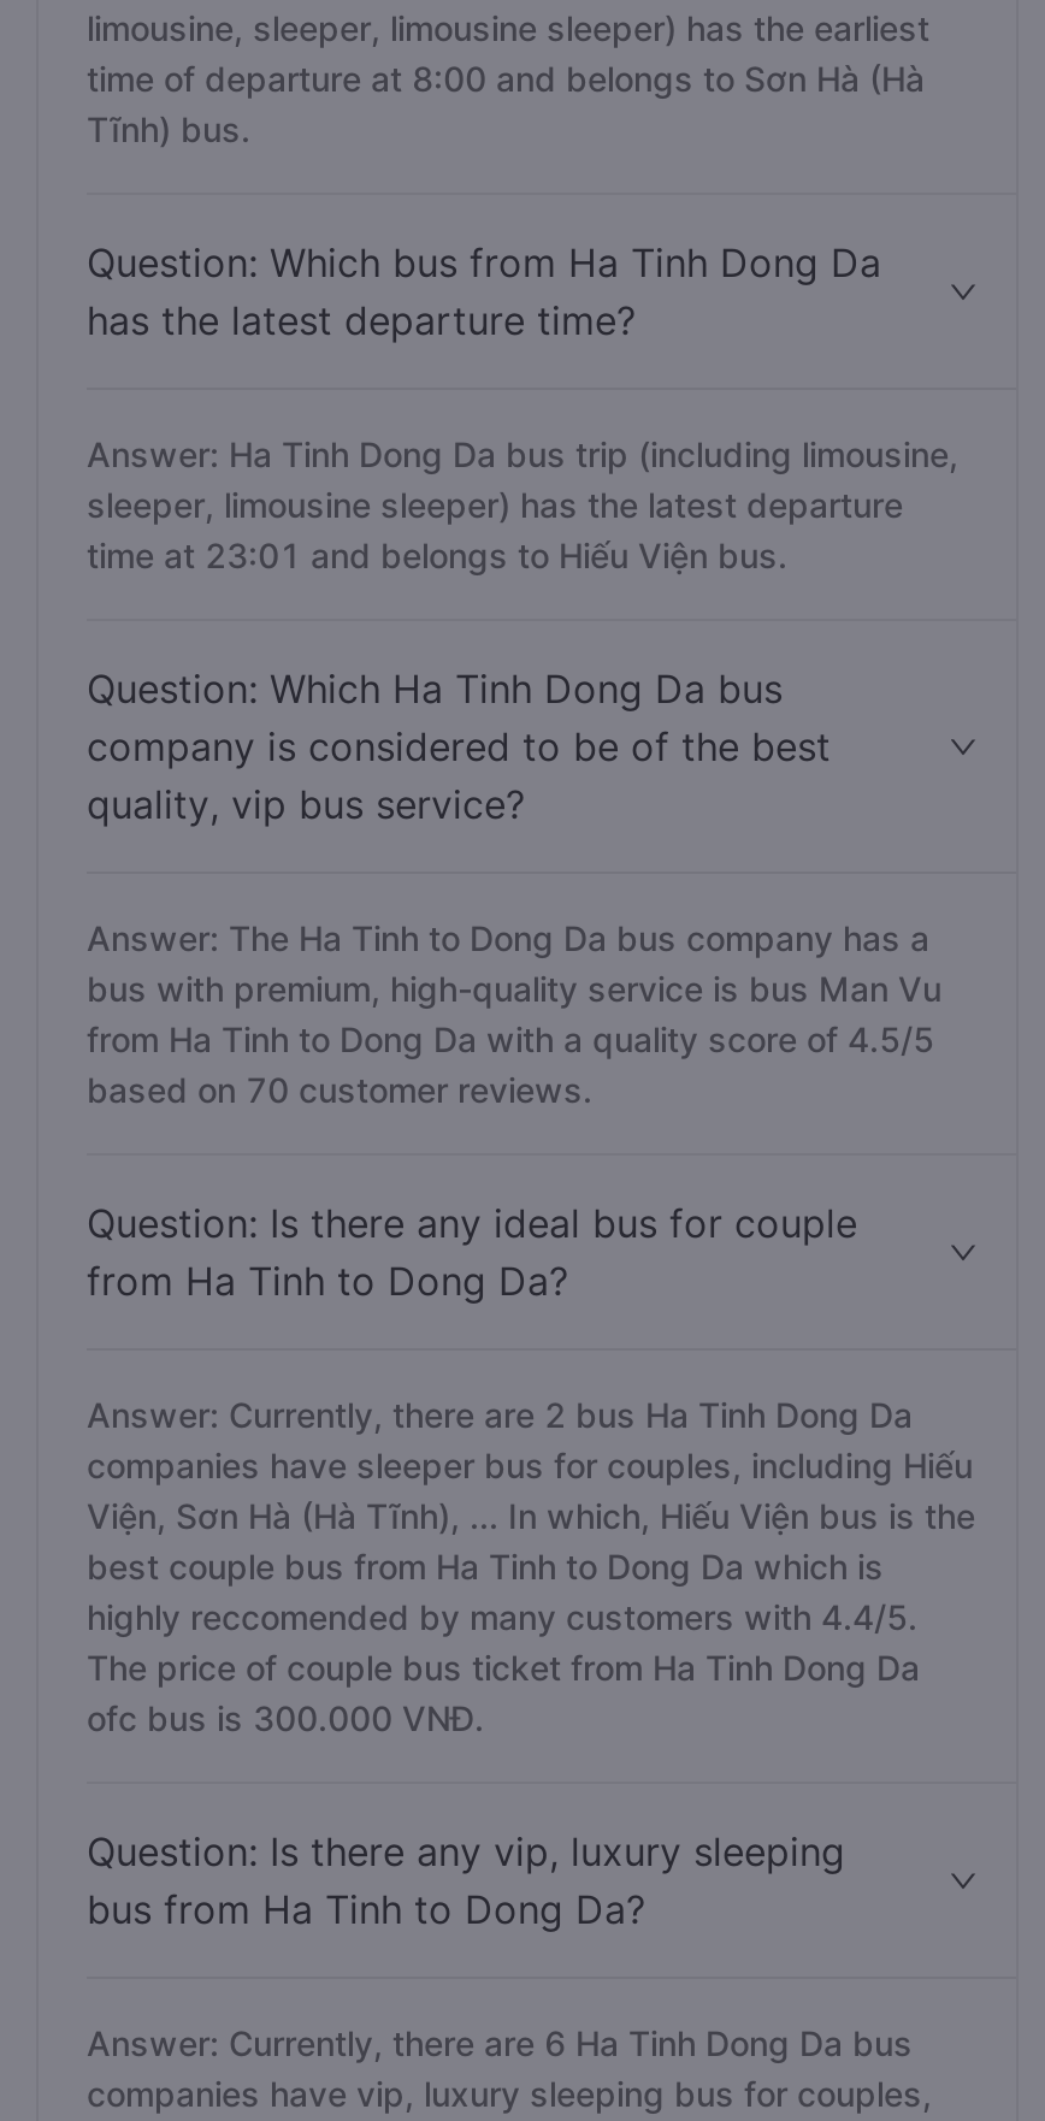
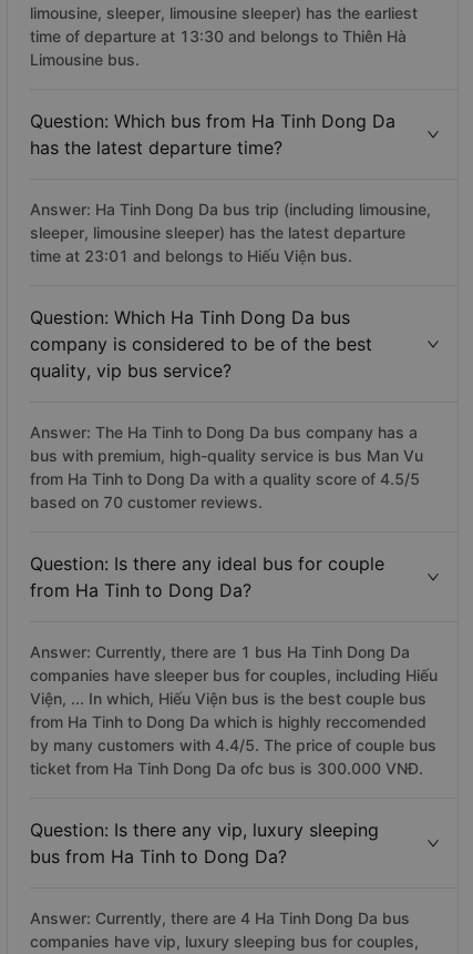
[87,58,925,149] time of departure at 8:00 and belongs to Sơn Hà (Hà | Tĩnh) bus. -> [30,27,407,69] time of departure at 13:30 and belongs to Thiên Hà | Limousine bus.
[87,1394,913,1435] Answer: Currently, there are 2 bus Ha Tinh Dong Da -> [30,642,410,661] Answer: Currently, there are 1 bus Ha Tinh Dong Da
[87,1495,975,1738] Viện, Sơn Hà (Hà Tĩnh), ... In which, Hiếu Viện bus is the | best couple bus from Ha Tinh to Dong Da which is | highly reccomended by many customers with 4.4/5. | The price of couple bus ticket from Ha Tinh Dong Da | ofc bus is 300.000 VNĐ. -> [30,689,436,778] Viện, ... In which, Hiếu Viện bus is the best couple bus | from Ha Tinh to Dong Da which is highly reccomended | by many customers with 4.4/5. The price of couple bus | ticket from Ha Tinh Dong Da ofc bus is 300.000 VNĐ.
[87,2022,913,2063] Answer: Currently, there are 6 Ha Tinh Dong Da bus -> [30,909,410,927] Answer: Currently, there are 4 Ha Tinh Dong Da bus

